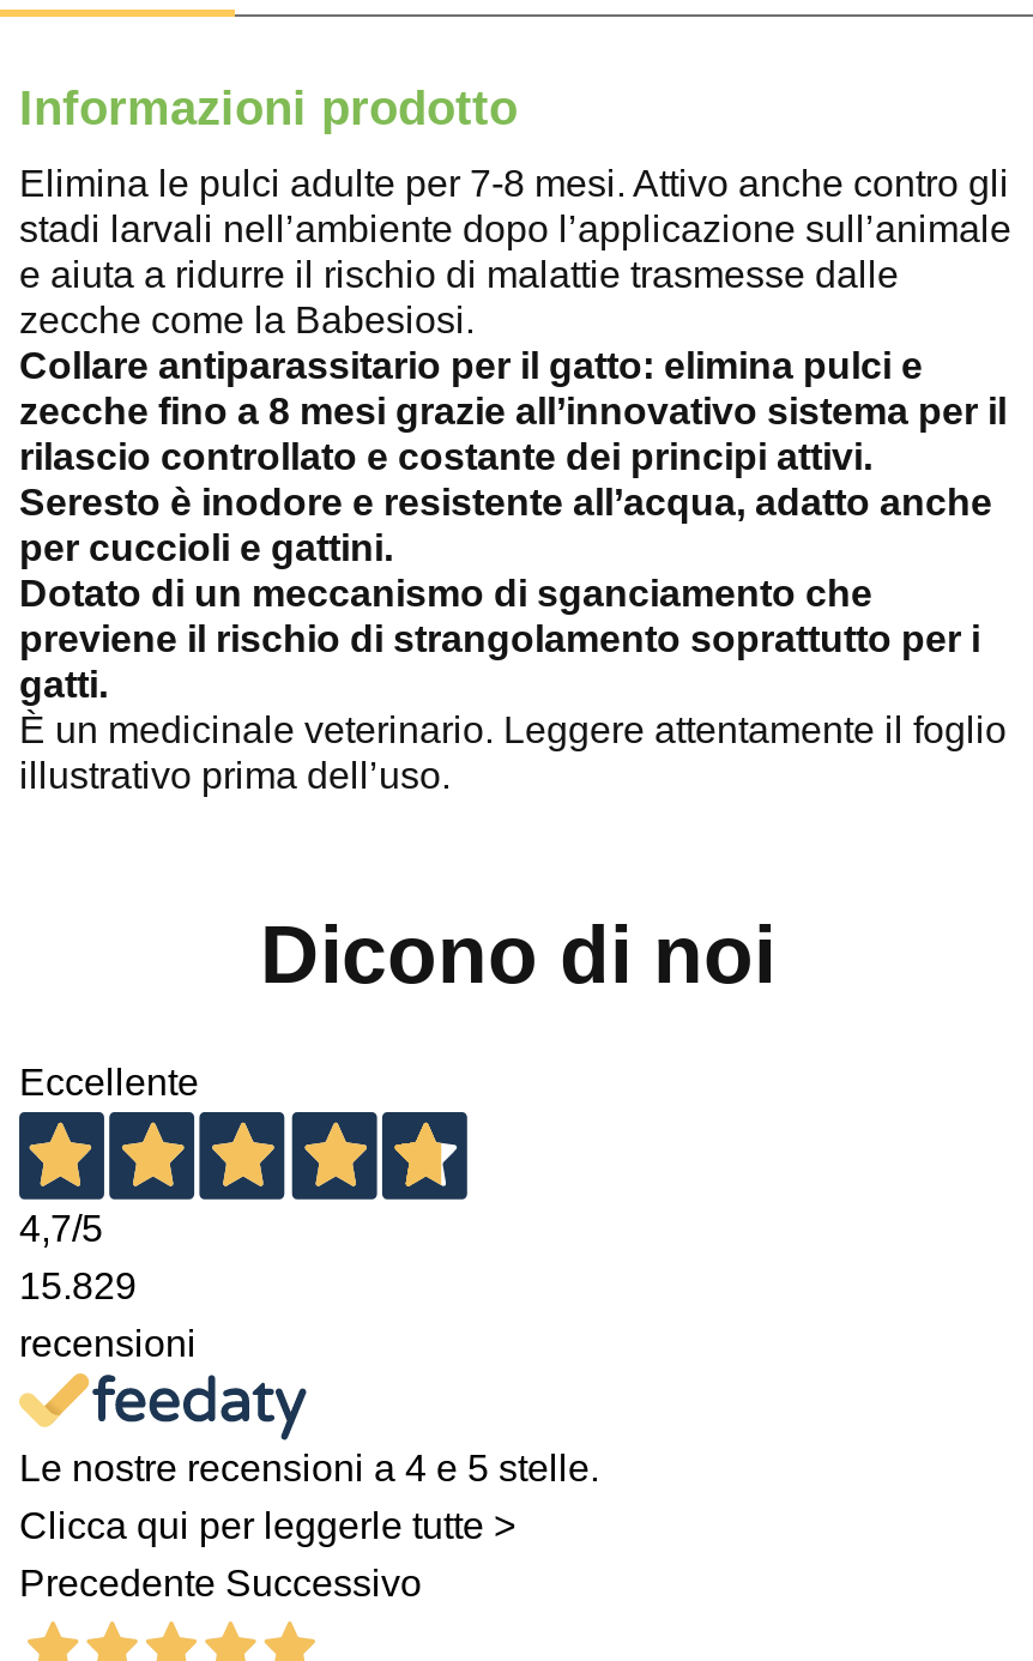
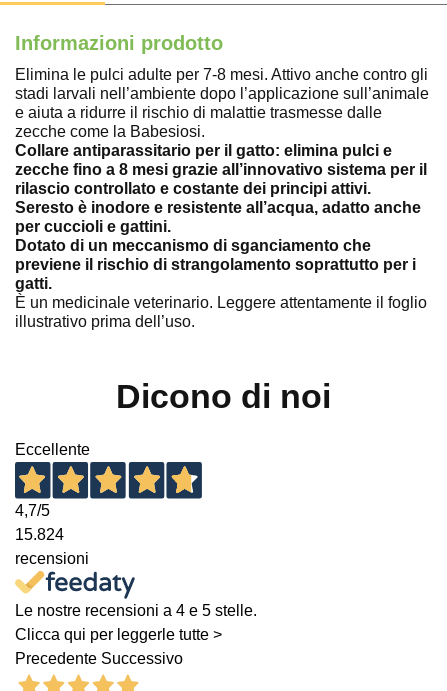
[19,1265,137,1306] 15.829 -> [15,526,64,543] 15.824

